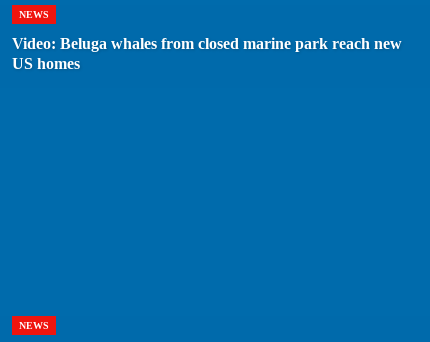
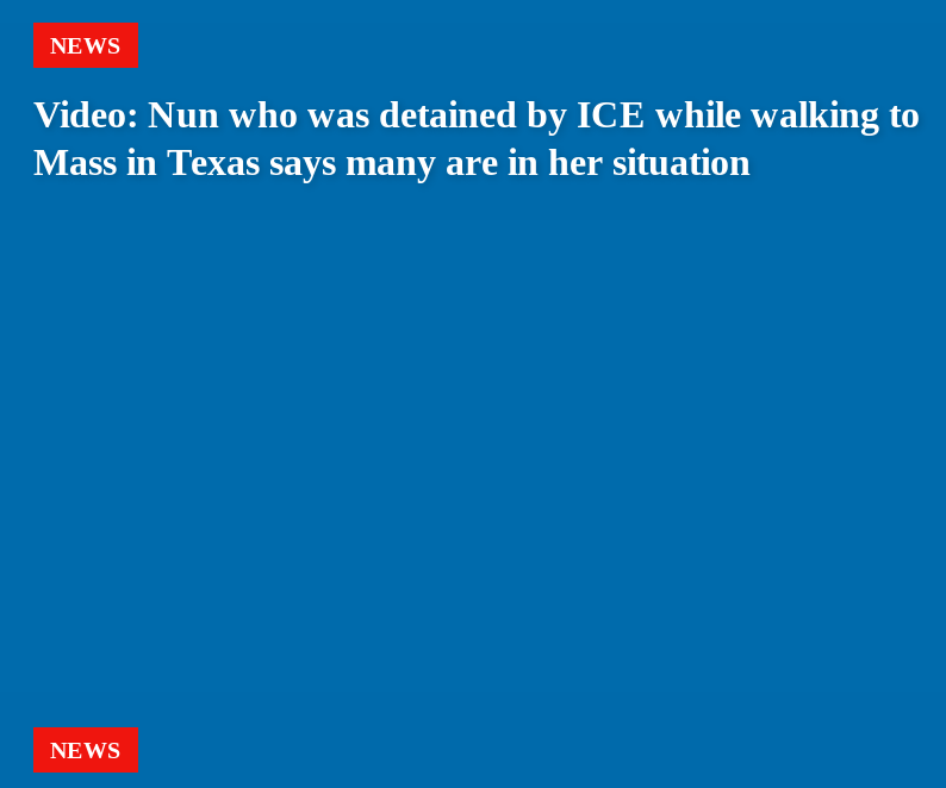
[12,35,402,72] Video: Beluga whales from closed marine park reach new | US homes -> [33,94,920,182] Video: Nun who was detained by ICE while walking to | Mass in Texas says many are in her situation

